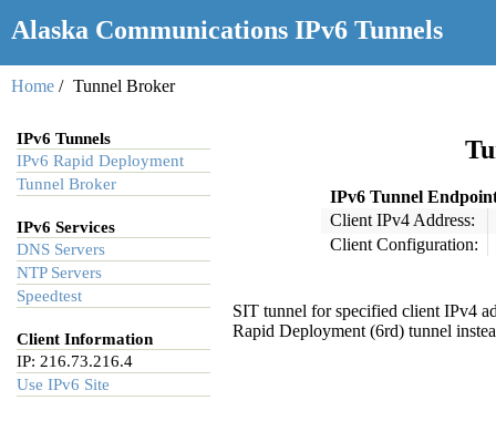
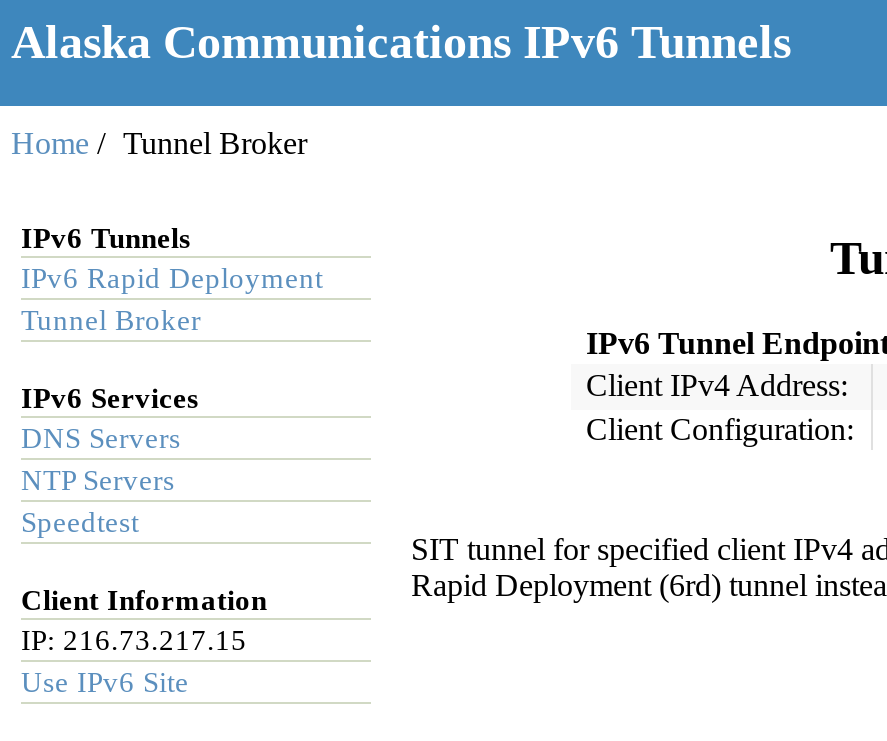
[17,352,133,370] IP: 216.73.216.4 -> [21,624,247,656] IP: 216.73.217.15

